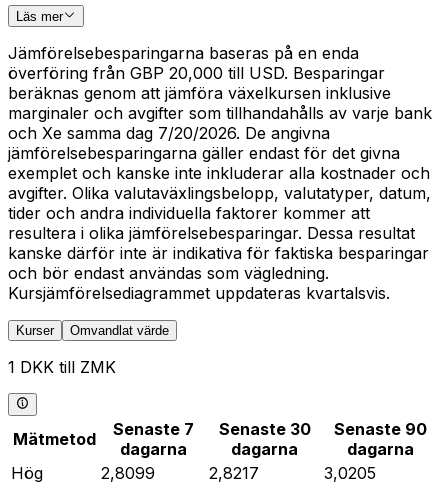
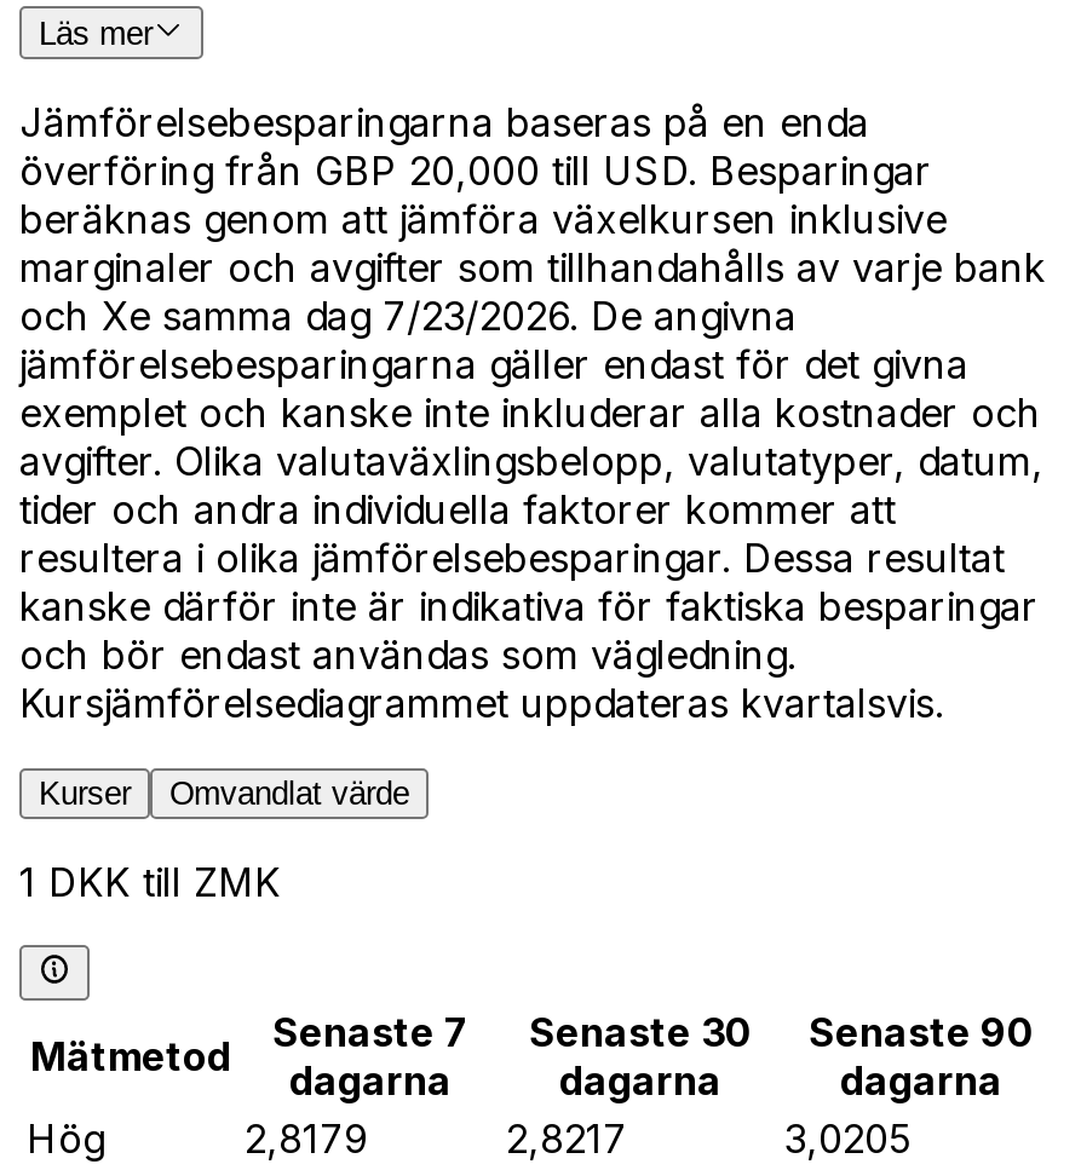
[8,123,330,143] och Xe samma dag 7/20/2026. De angivna -> [19,292,797,341] och Xe samma dag 7/23/2026. De angivna
[101,463,155,483] 2,8099 -> [245,1114,368,1162] 2,8179

